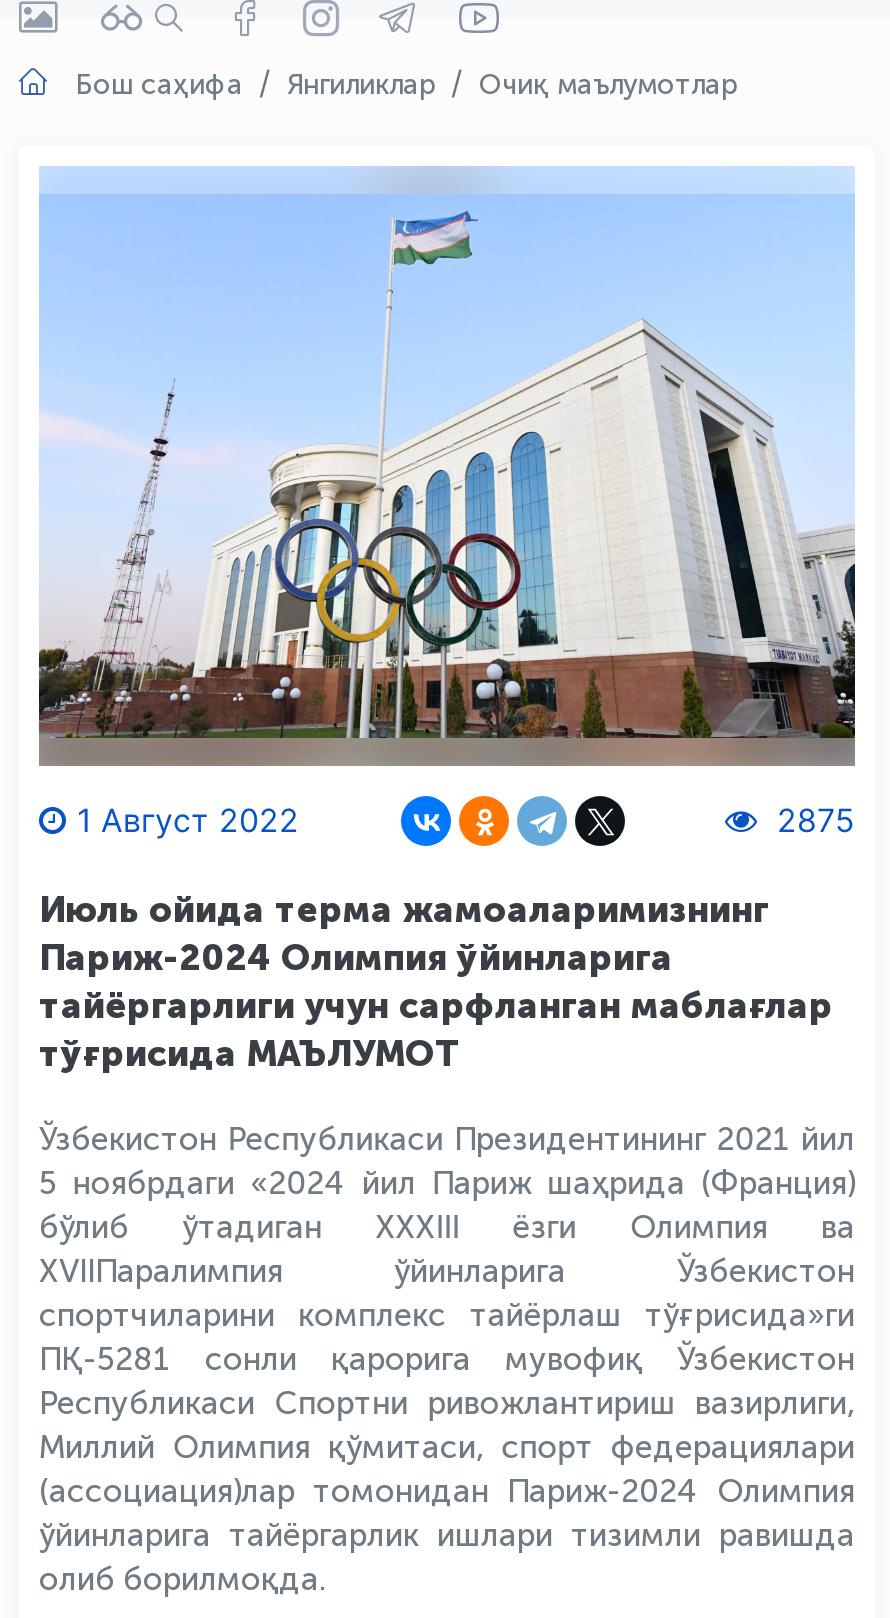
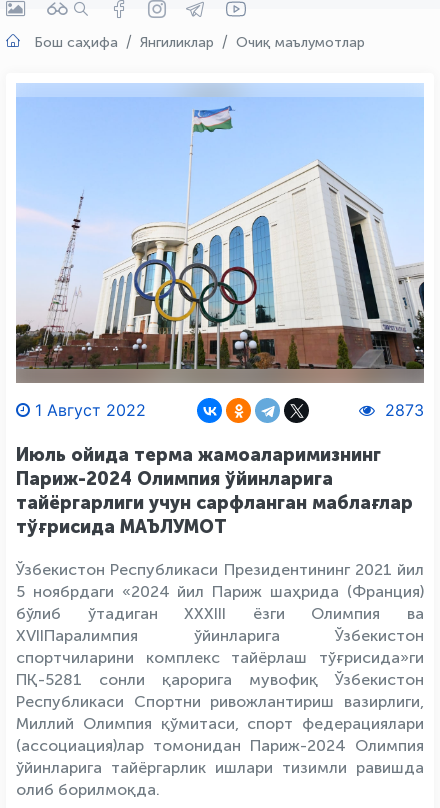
[767,800,855,840] 2875 -> [380,400,424,420] 2873

